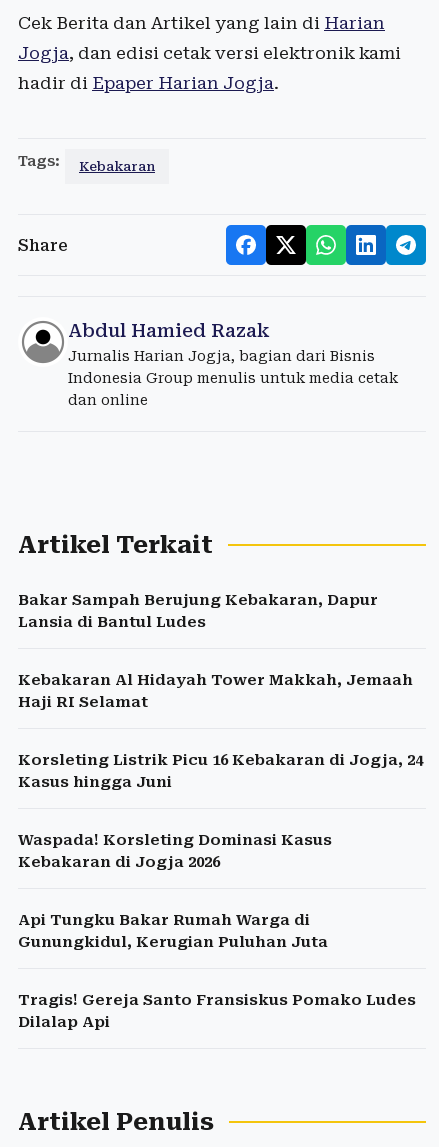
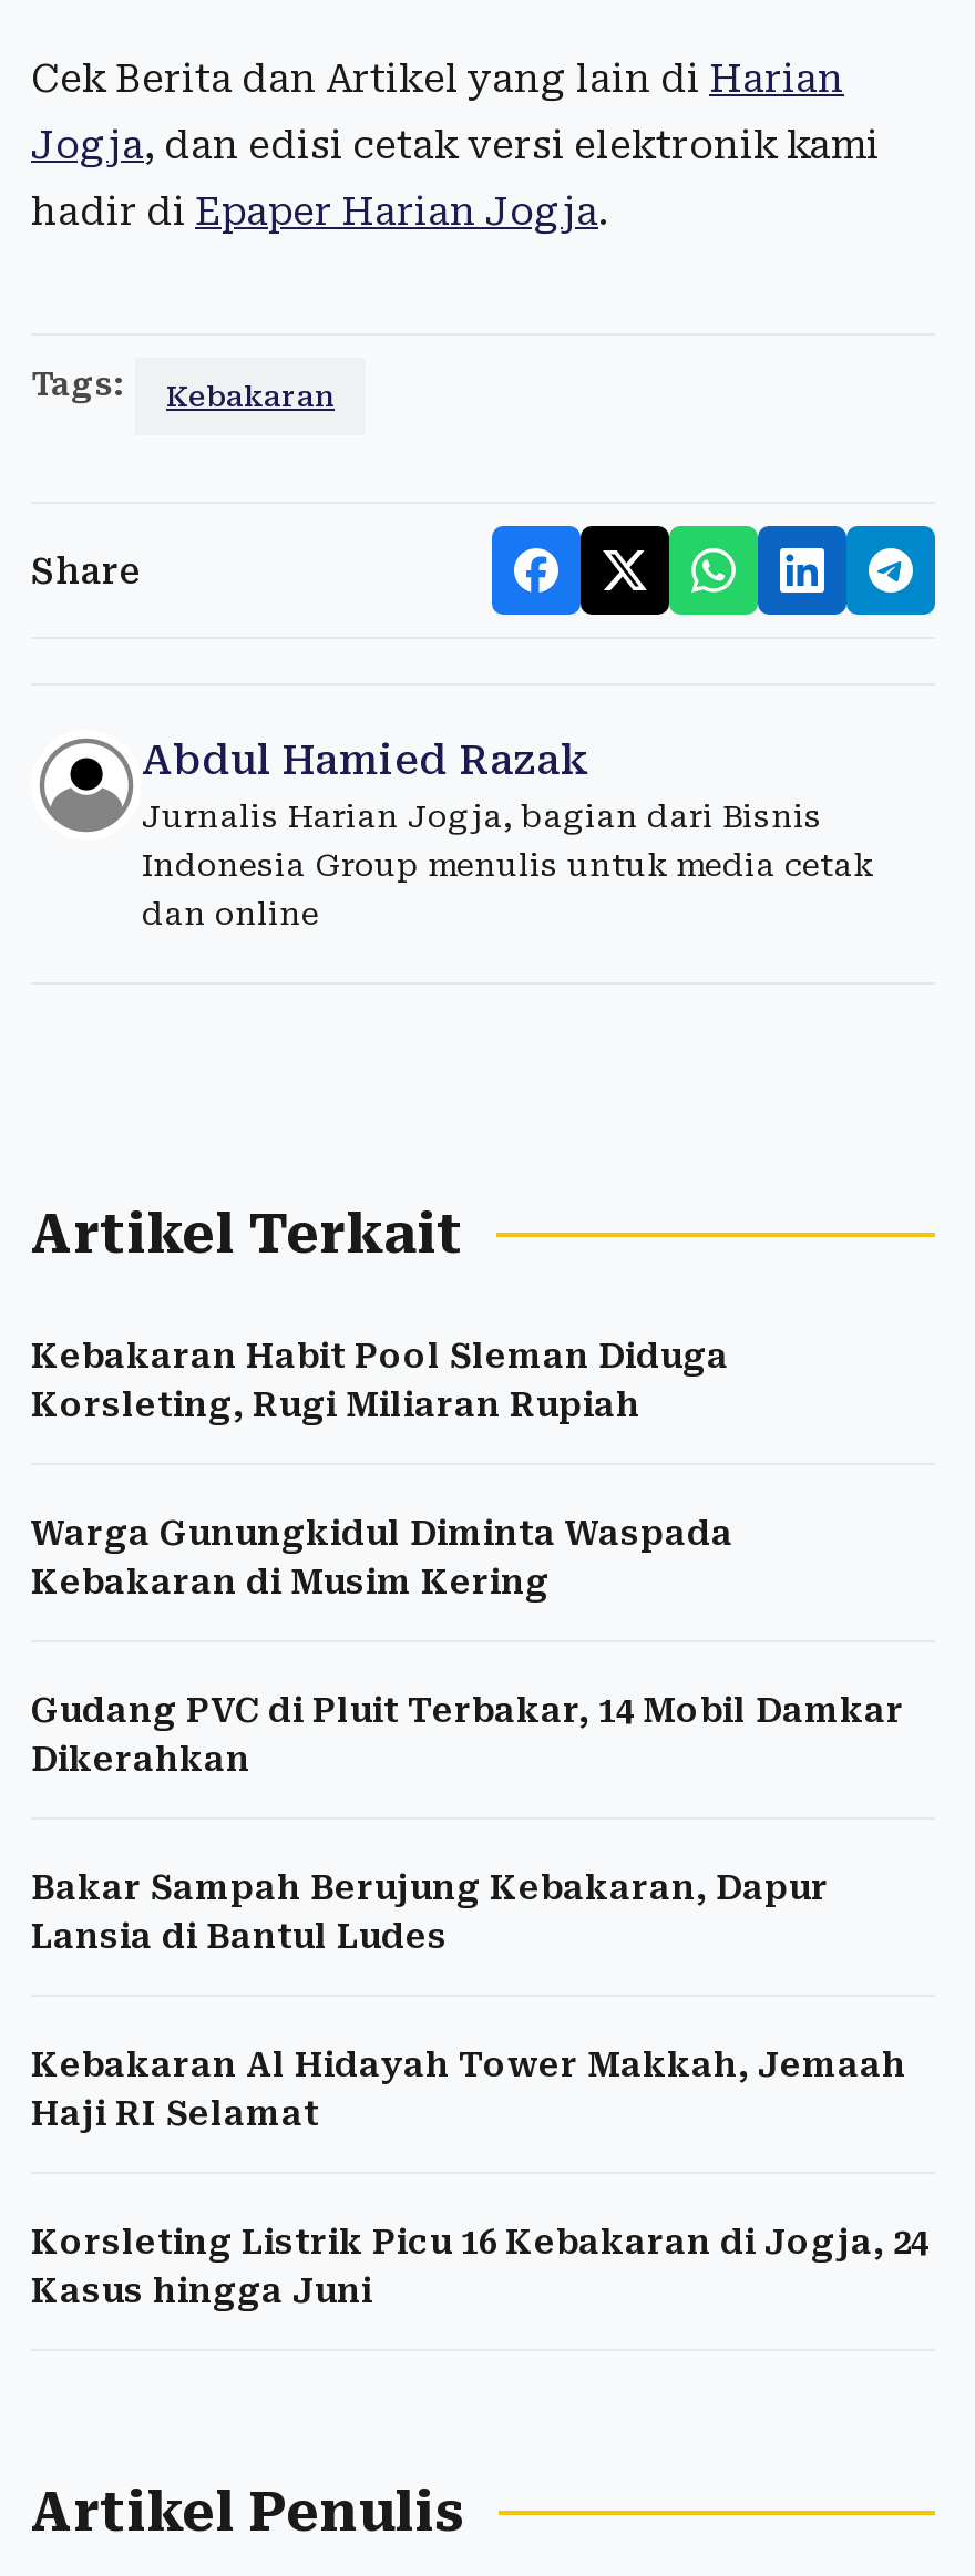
none -> [31,1337,904,1780] Kebakaran Habit Pool Sleman Diduga | Korsleting, Rugi Miliaran Rupiah | Warga Gunungkidul Diminta Waspada | Kebakaran di Musim Kering | Gudang PVC di Pluit Terbakar, 14 Mobil Damkar | Dikerahkan
moved [18,591,423,791] -> [31,1869,928,2312]: Bakar Sampah Berujung Kebakaran, Dapur | Lansia di Bantul Ludes | Kebakaran Al Hidayah Tower Makkah, Jemaah | Haji RI Selamat | Korsleting Listrik Picu 16 Kebakaran di Jogja, 24 | Kasus hingga Juni
[18,831,416,1031] Waspada! Korsleting Dominasi Kasus | Kebakaran di Jogja 2026 | Api Tungku Bakar Rumah Warga di | Gunungkidul, Kerugian Puluhan Juta | Tragis! Gereja Santo Fransiskus Pomako Ludes | Dilalap Api -> none

